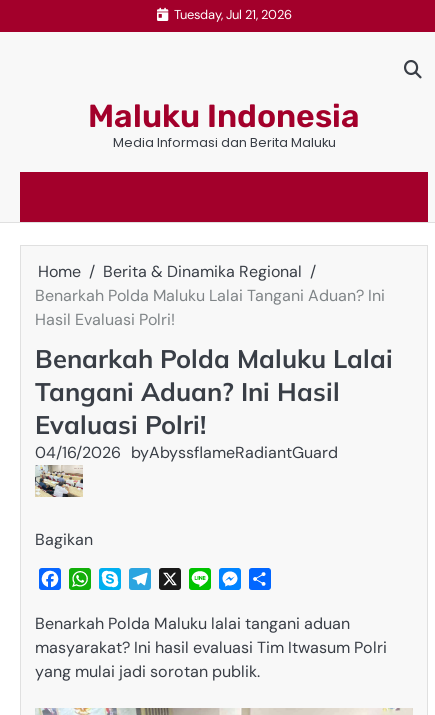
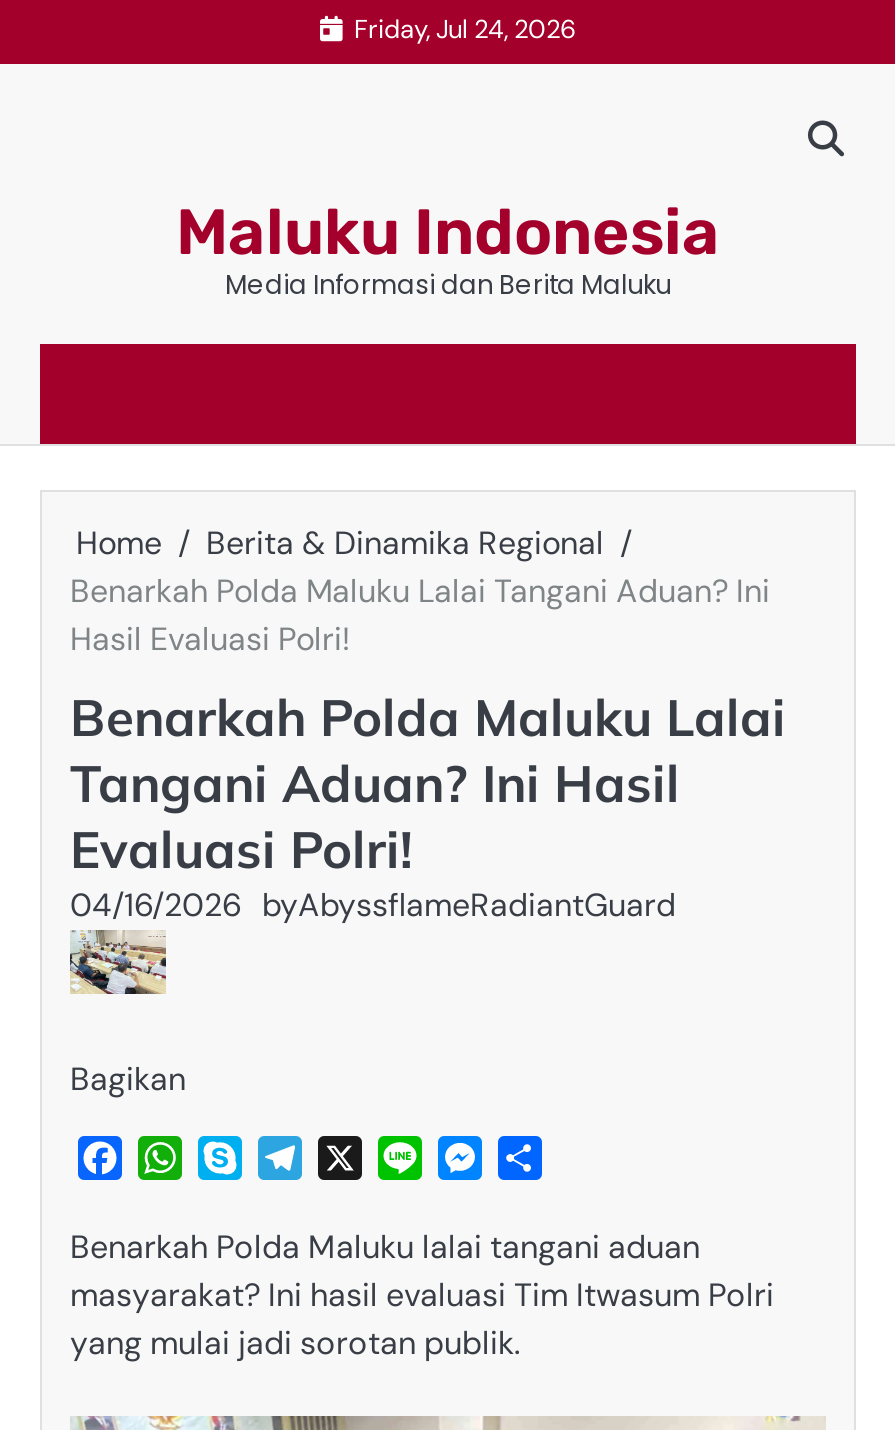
[173,5,291,22] Tuesday, Jul 21, 2026 -> [354,11,576,45] Friday, Jul 24, 2026

